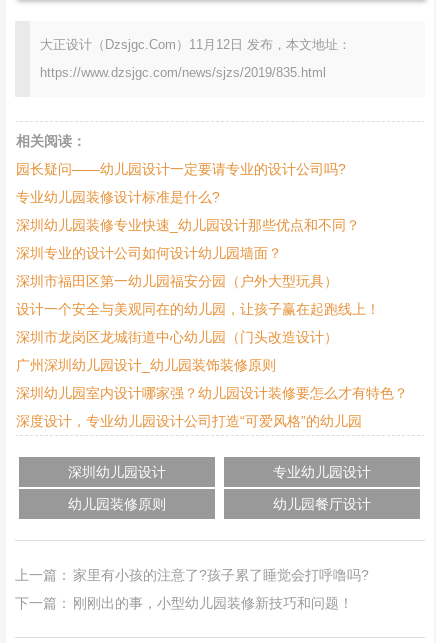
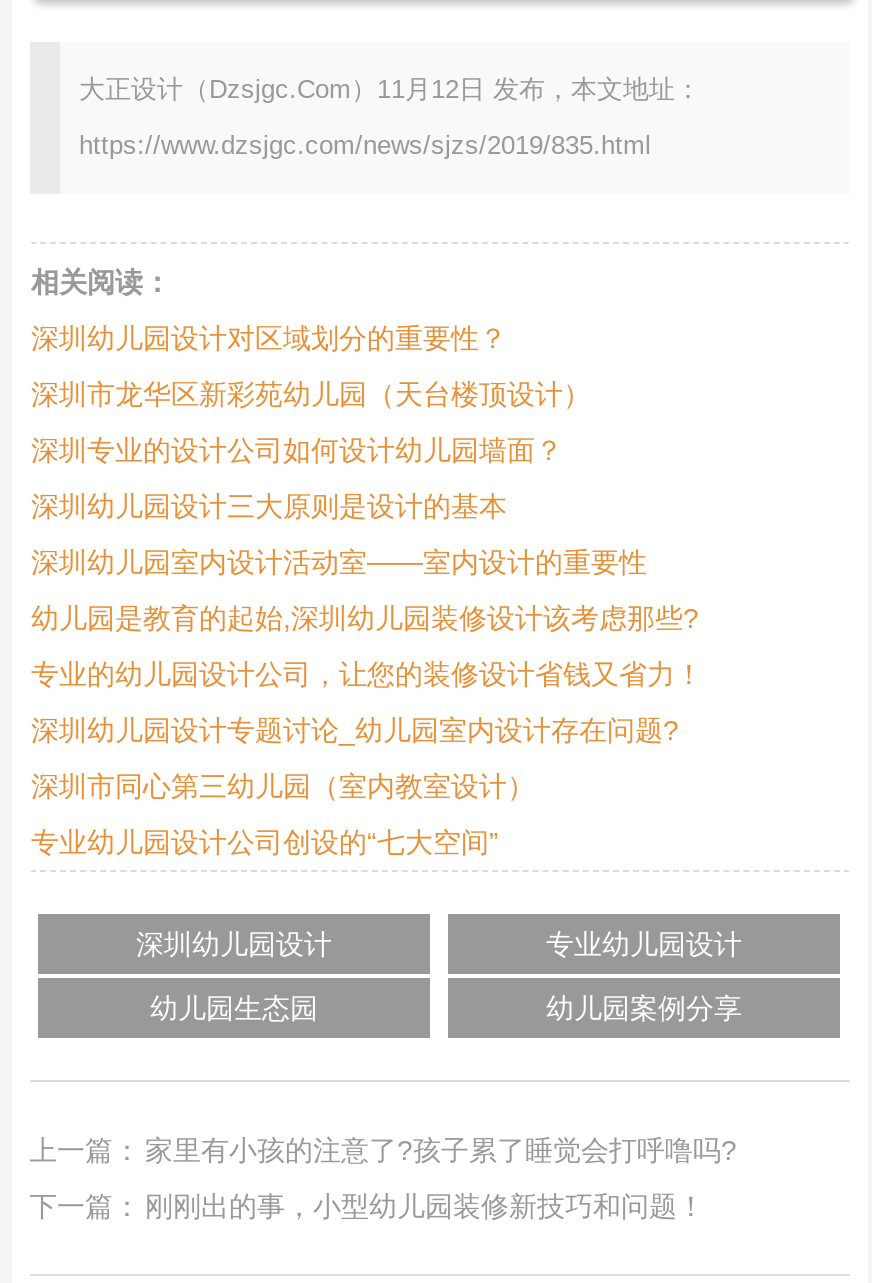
[15,161,359,233] 园长疑问——幼儿园设计一定要请专业的设计公司吗? | 专业幼儿园装修设计标准是什么? | 深圳幼儿园装修专业快速_幼儿园设计那些优点和不同？ -> [31,321,591,409] 深圳幼儿园设计对区域划分的重要性？ | 深圳市龙华区新彩苑幼儿园（天台楼顶设计）
moved [15,245,281,261] -> [31,433,563,465]: 深圳专业的设计公司如何设计幼儿园墙面？
[15,273,407,429] 深圳市福田区第一幼儿园福安分园（户外大型玩具） | 设计一个安全与美观同在的幼儿园，让孩子赢在起跑线上！ | 深圳市龙岗区龙城街道中心幼儿园（门头改造设计） | 广州深圳幼儿园设计_幼儿园装饰装修原则 | 深圳幼儿园室内设计哪家强？幼儿园设计装修要怎么才有特色？ | 深度设计，专业幼儿园设计公司打造“可爱风格”的幼儿园 -> [31,489,703,857] 深圳幼儿园设计三大原则是设计的基本 | 深圳幼儿园室内设计活动室——室内设计的重要性 | 幼儿园是教育的起始,深圳幼儿园装修设计该考虑那些? | 专业的幼儿园设计公司，让您的装修设计省钱又省力！ | 深圳幼儿园设计专题讨论_幼儿园室内设计存在问题? | 深圳市同心第三幼儿园（室内教室设计） | 专业幼儿园设计公司创设的“七大空间”
[68,496,371,512] 幼儿园装修原则 | 幼儿园餐厅设计 -> [150,991,742,1023] 幼儿园生态园 | 幼儿园案例分享

